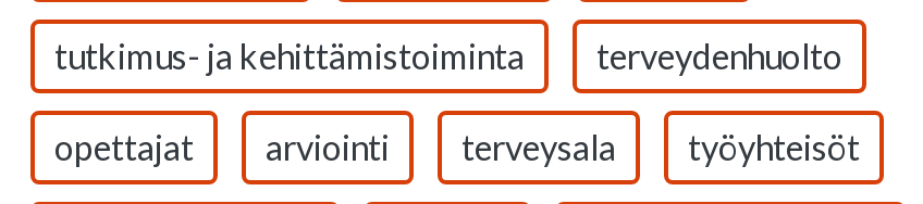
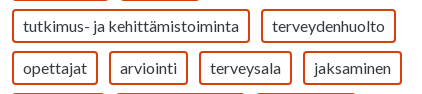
[688,126,860,167] työyhteisöt -> [314,58,391,77] jaksaminen

